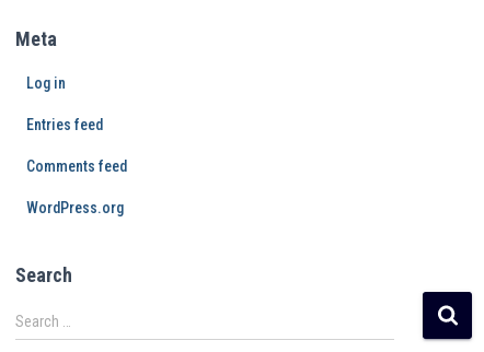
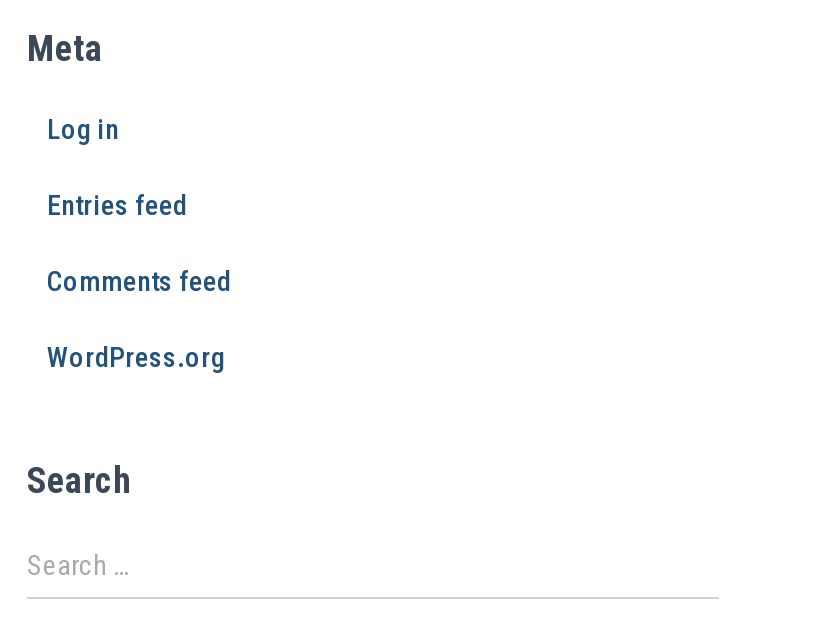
[422,291,473,341] [image] -> none

